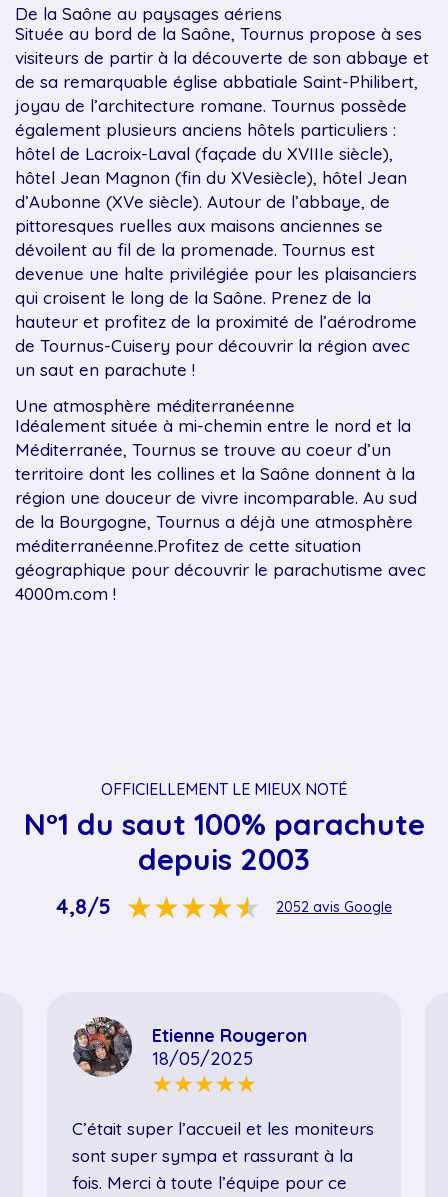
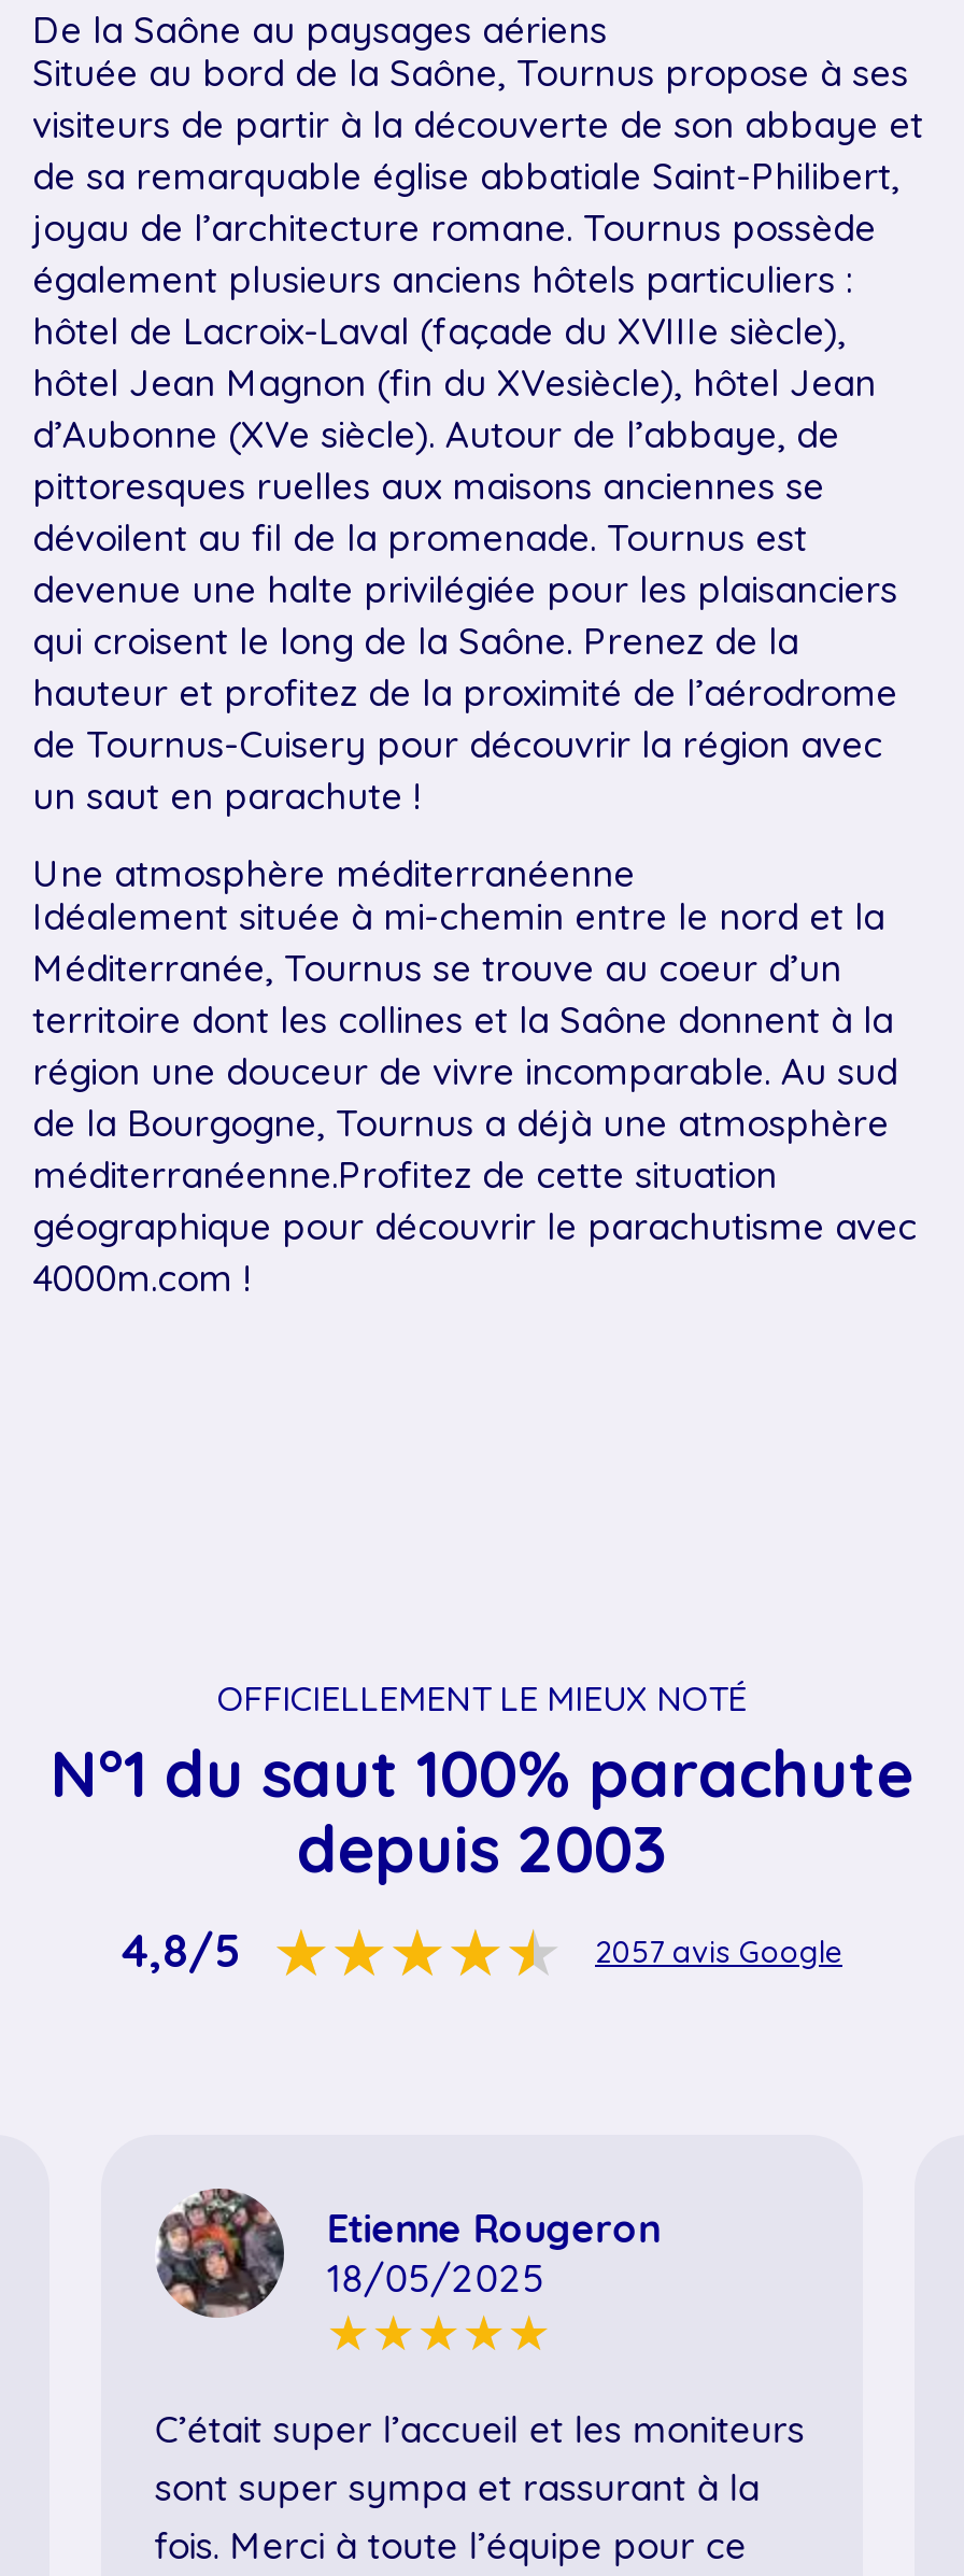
[276,898,392,916] 2052 avis Google -> [595,1932,842,1971] 2057 avis Google

